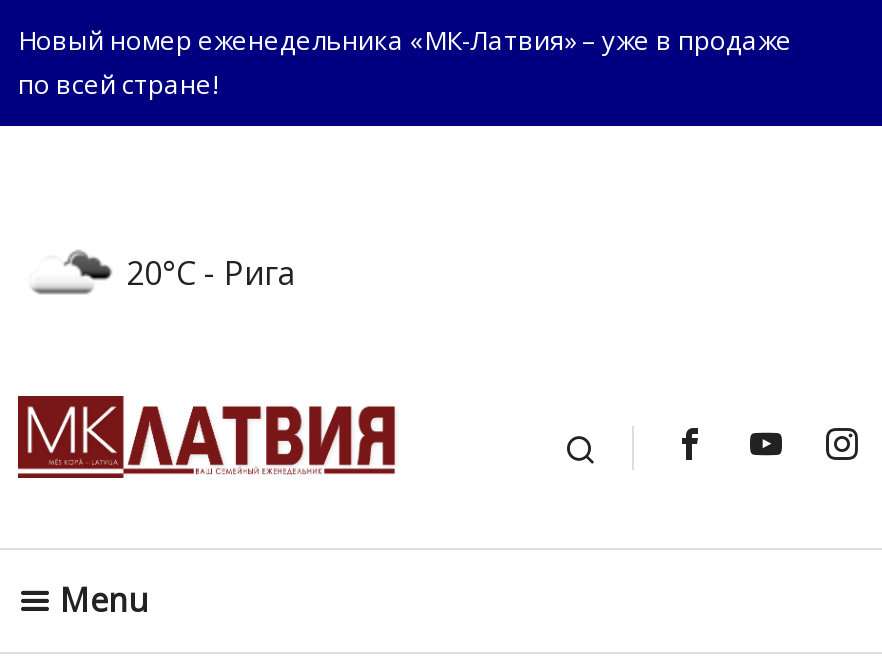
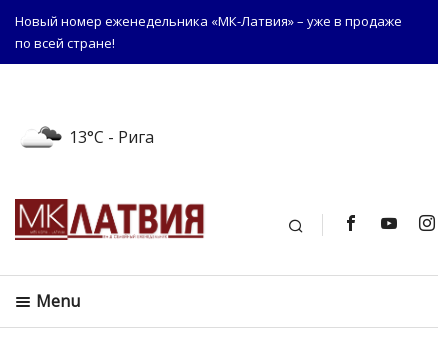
[118,251,296,295] 20°C - Рига -> [65,126,154,148] 13°C - Рига

